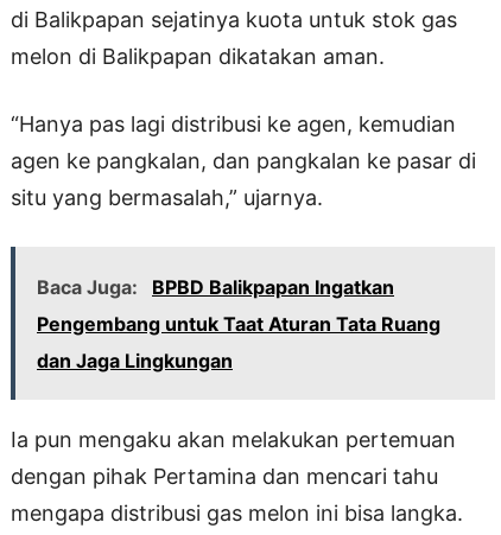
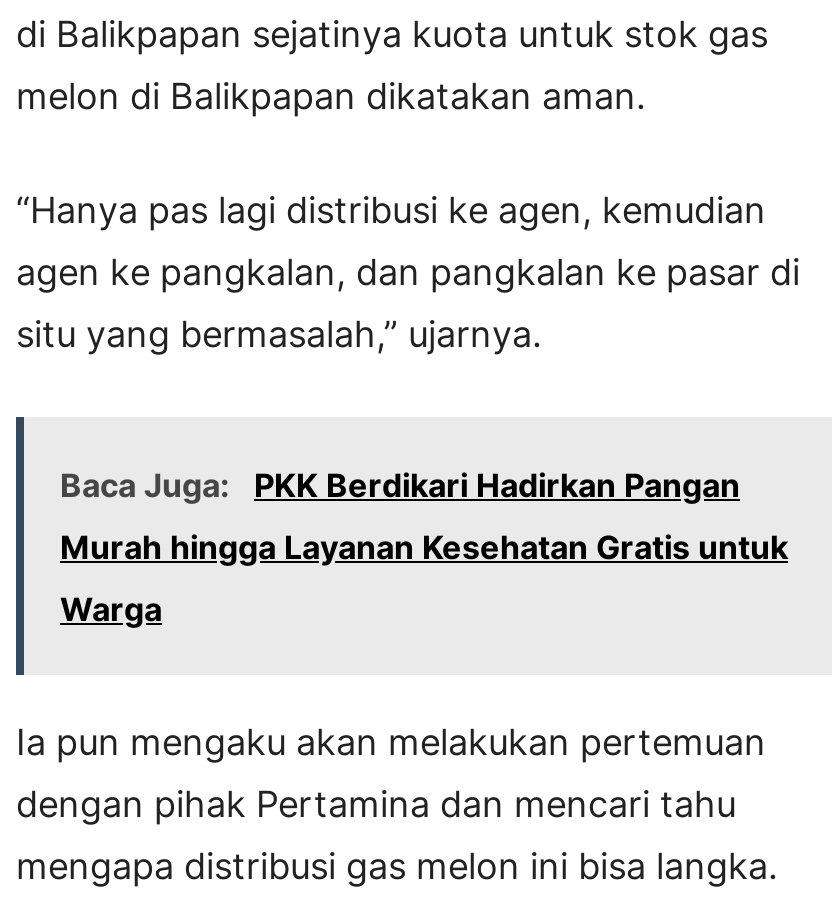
[37,275,394,299] Baca Juga: BPBD Balikpapan Ingatkan -> [60,464,740,504] Baca Juga: PKK Berdikari Hadirkan Pangan
[37,312,440,336] Pengembang untuk Taat Aturan Tata Ruang -> [60,526,788,566] Murah hingga Layanan Kesehatan Gratis untuk
[37,349,233,373] dan Jaga Lingkungan -> [60,588,162,628] Warga

